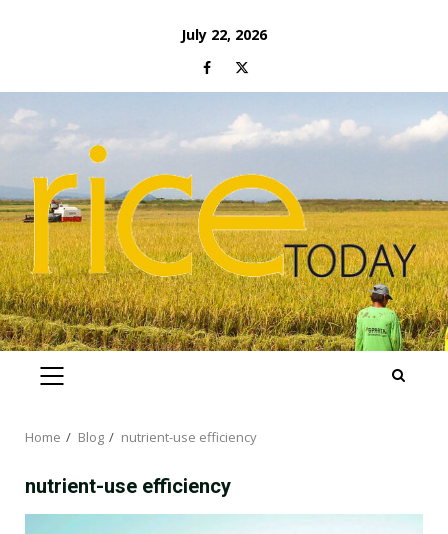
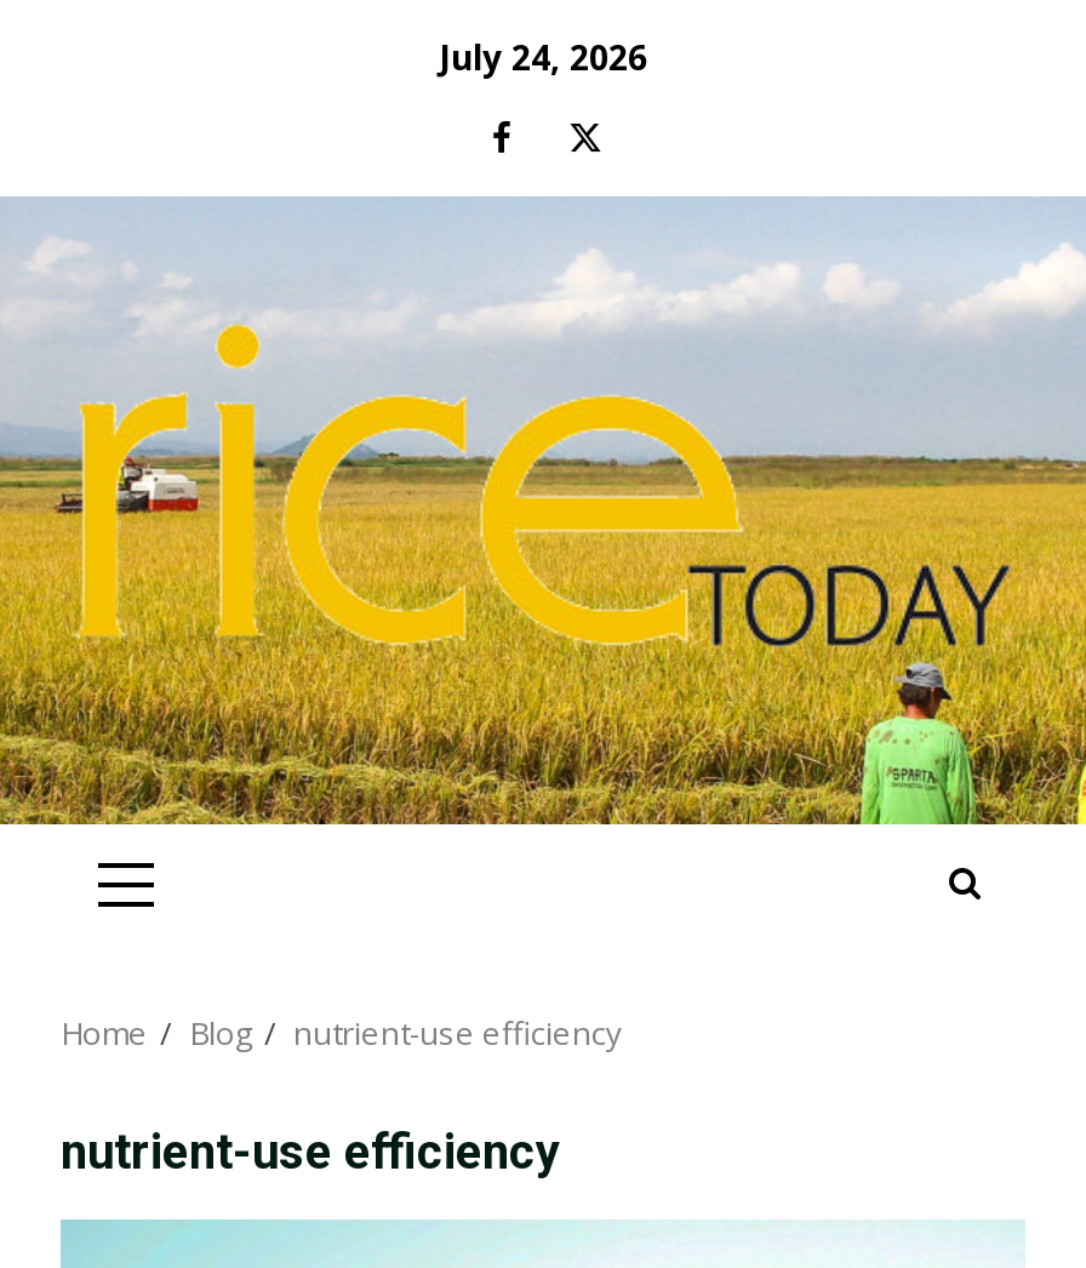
[181,25,267,44] July 22, 2026 -> [439,34,647,80] July 24, 2026

